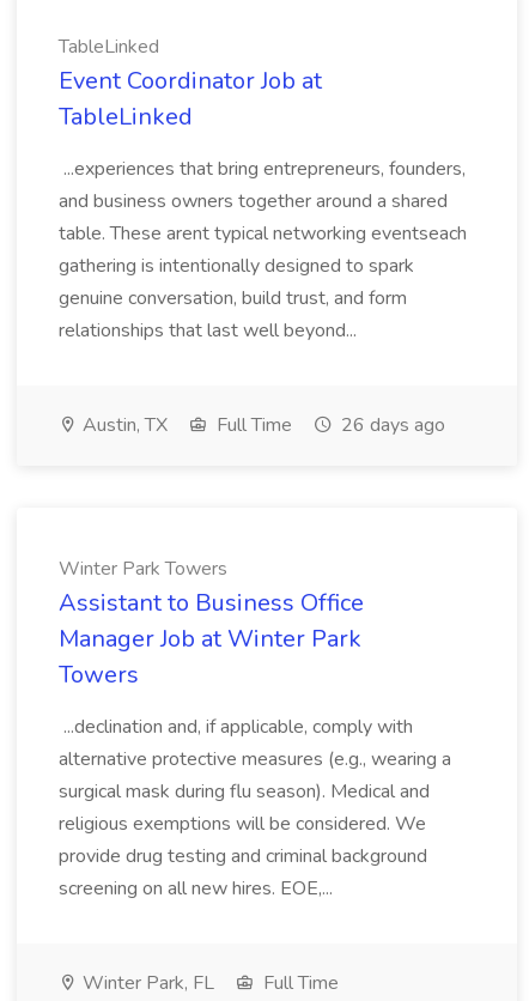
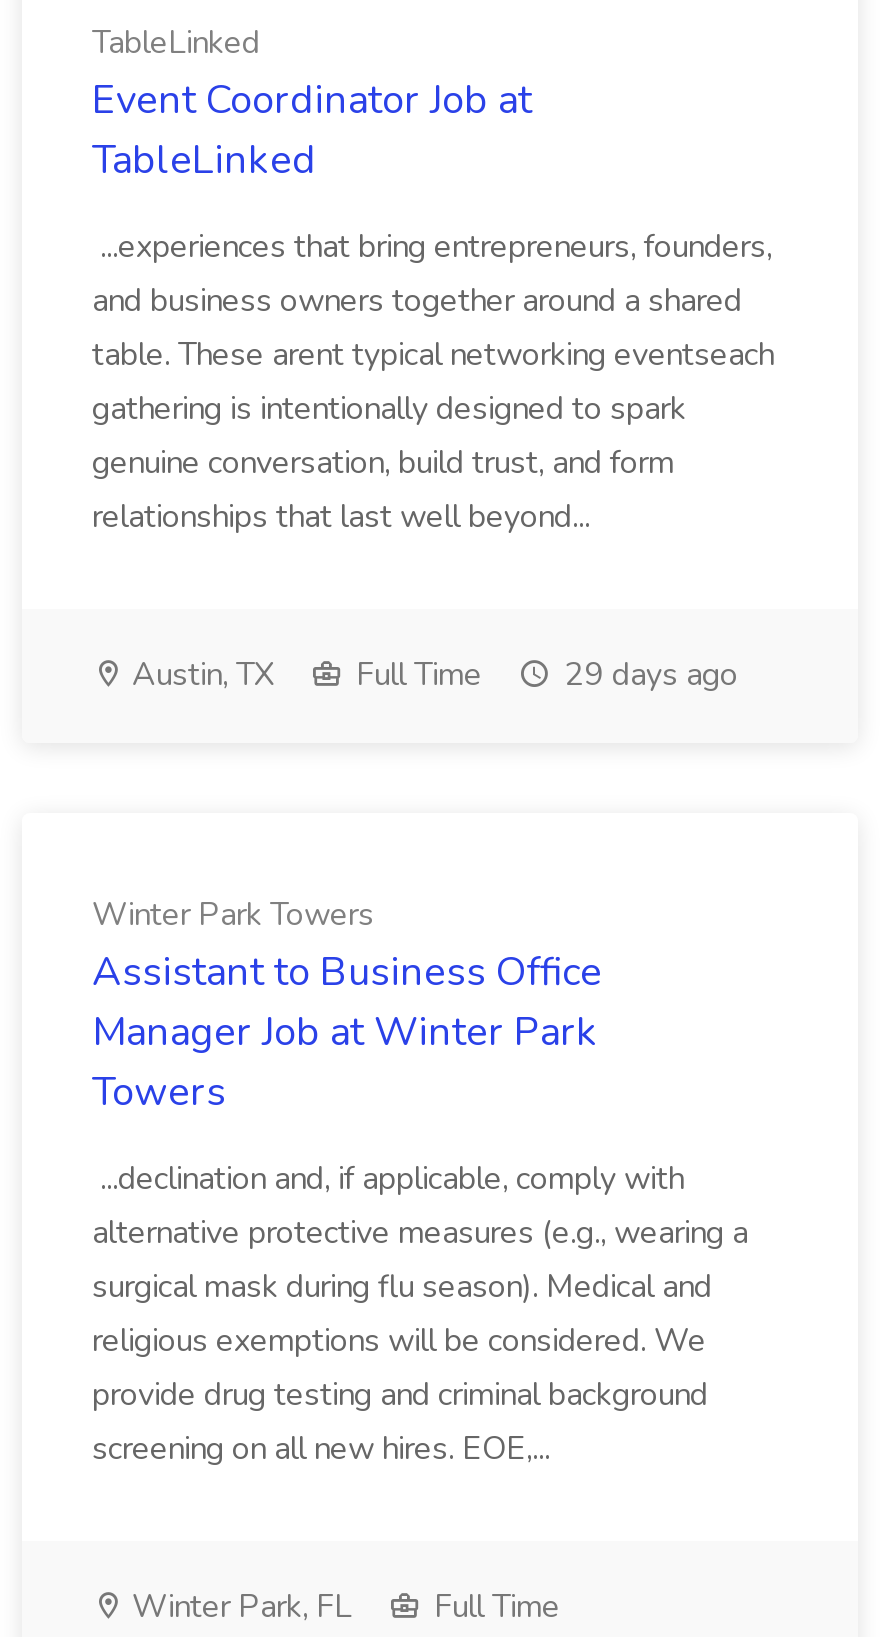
[78,412,445,438] Austin, TX Full Time 26 days ago -> [124,653,738,697] Austin, TX Full Time 29 days ago

